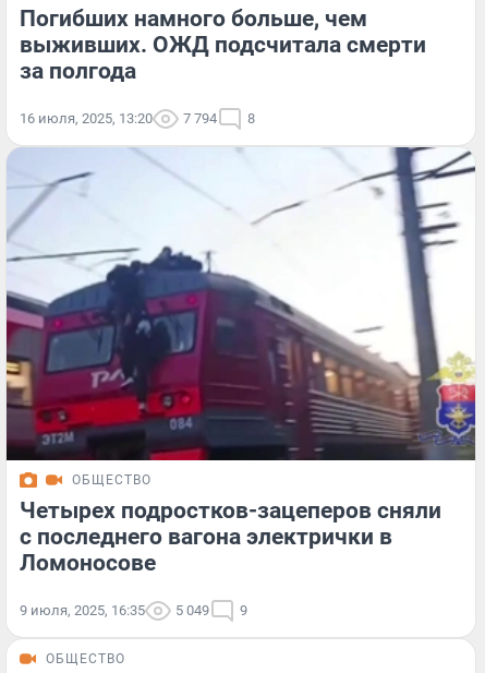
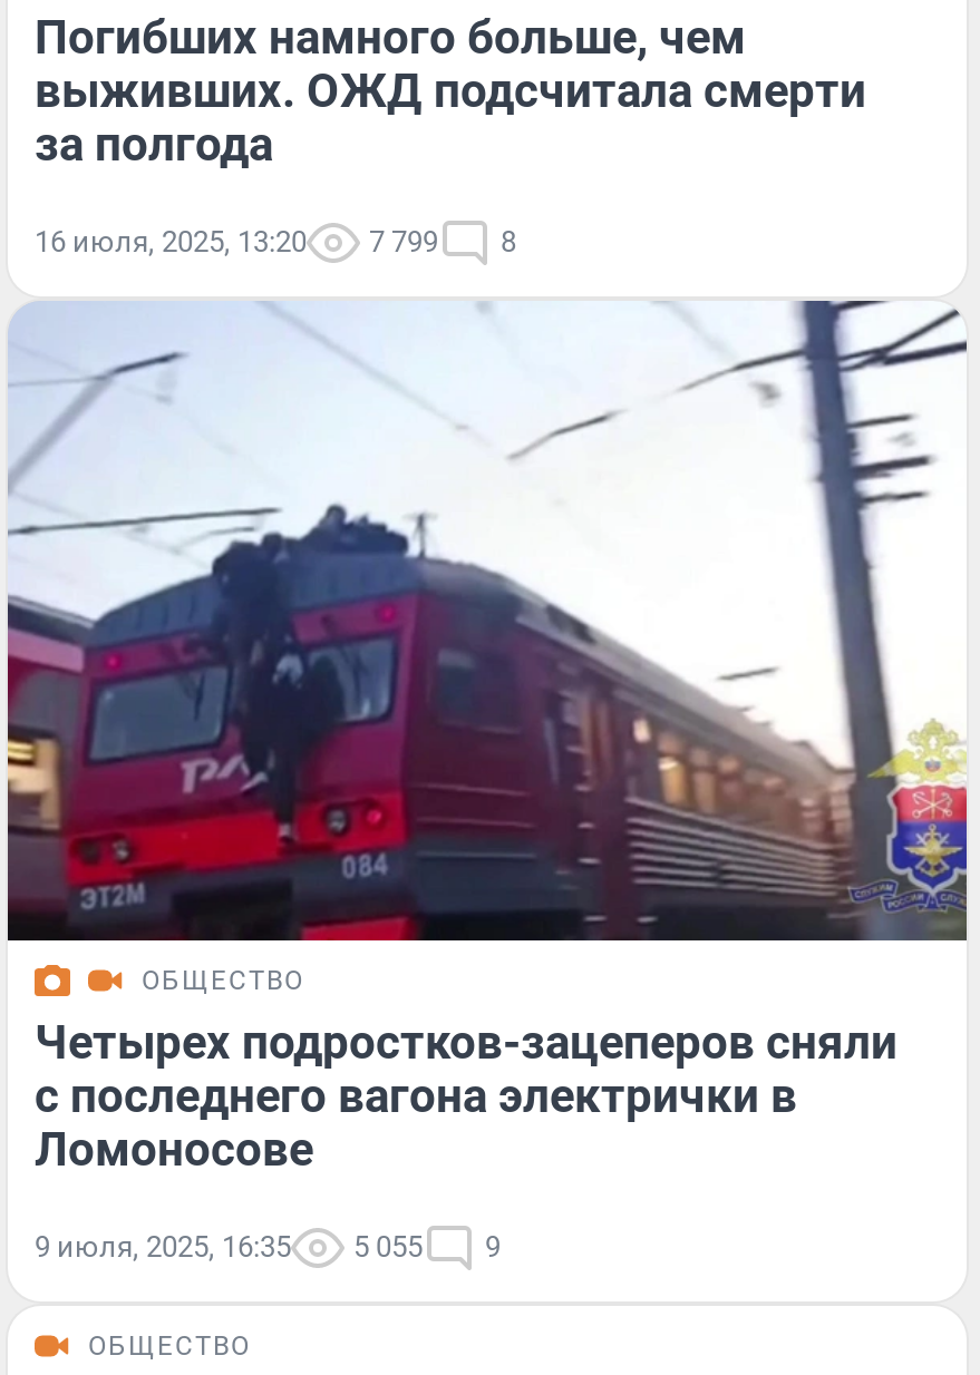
[20,110,255,126] 16 июля, 2025, 13:20 7 794 8 -> [35,225,516,258] 16 июля, 2025, 13:20 7 799 8
[20,602,247,618] 9 июля, 2025, 16:35 5 049 9 -> [35,1229,501,1263] 9 июля, 2025, 16:35 5 055 9

